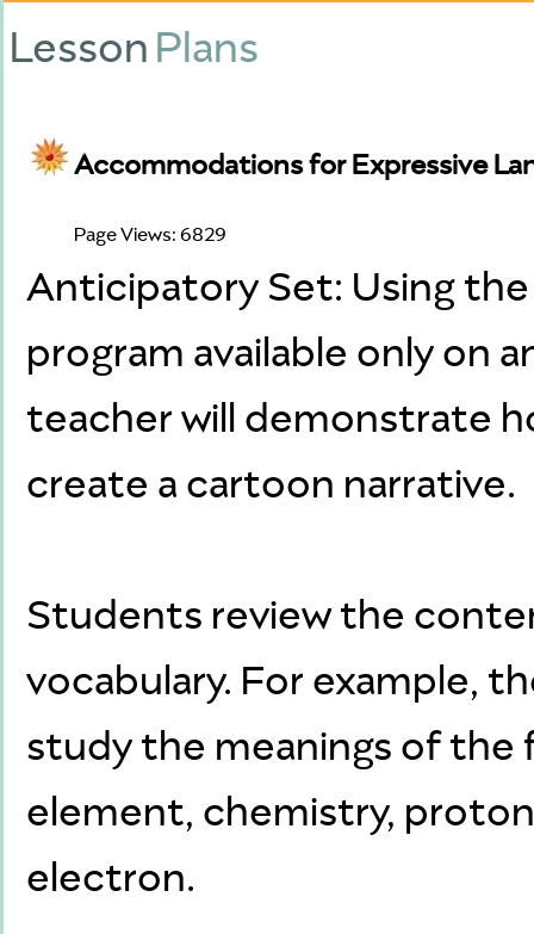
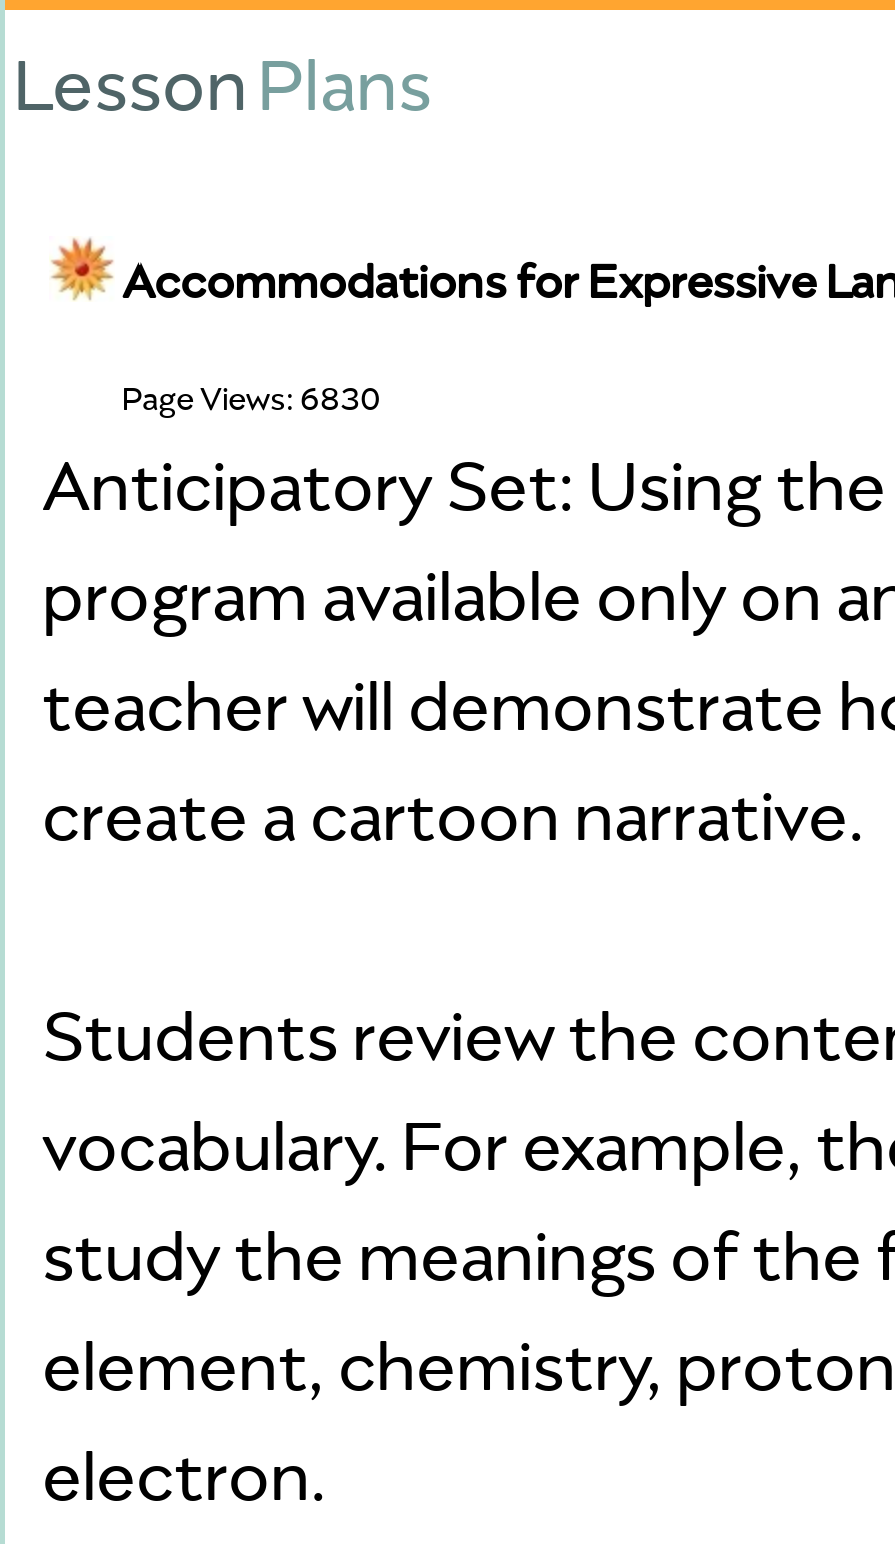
[73,221,226,247] Page Views: 6829 -> [122,376,380,420] Page Views: 6830

